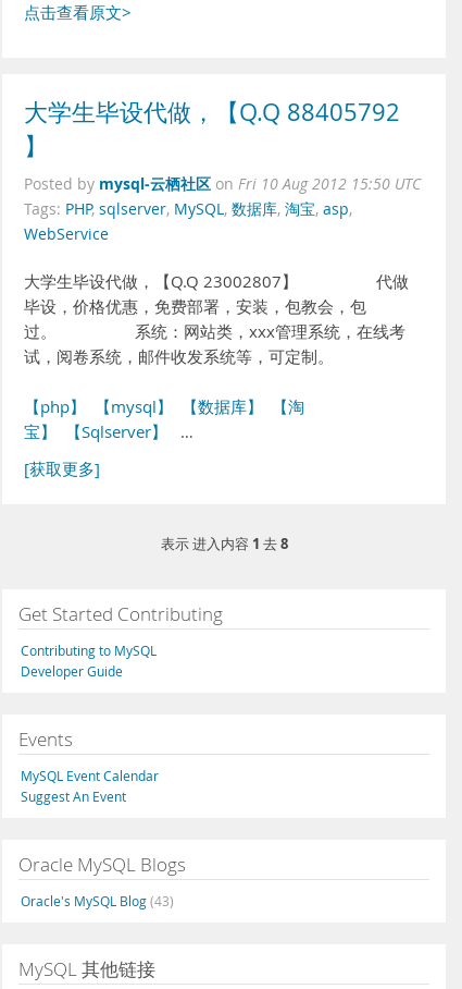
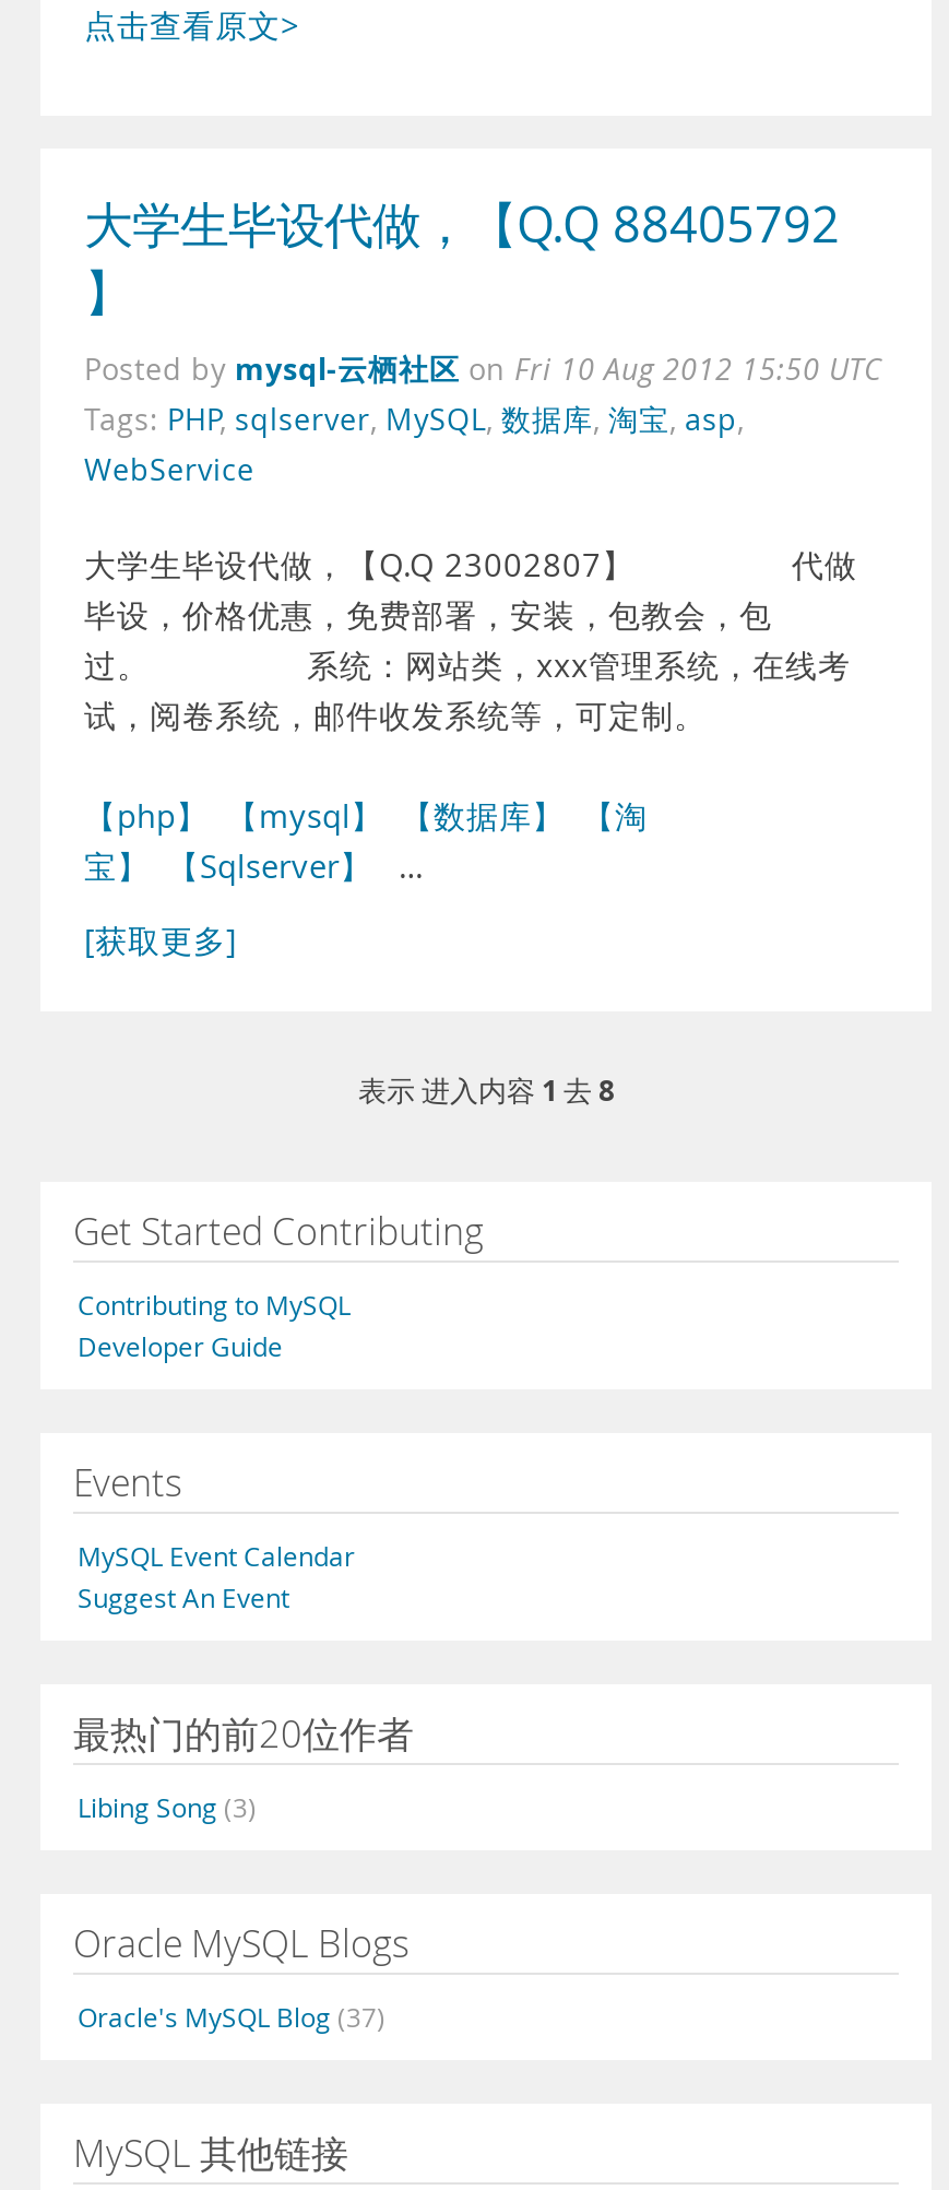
none -> [73,1708,414,1824] 最热门的前20位作者 | Libing Song (3)
[21,892,174,909] Oracle's MySQL Blog (43) -> [78,1999,385,2034] Oracle's MySQL Blog (37)

